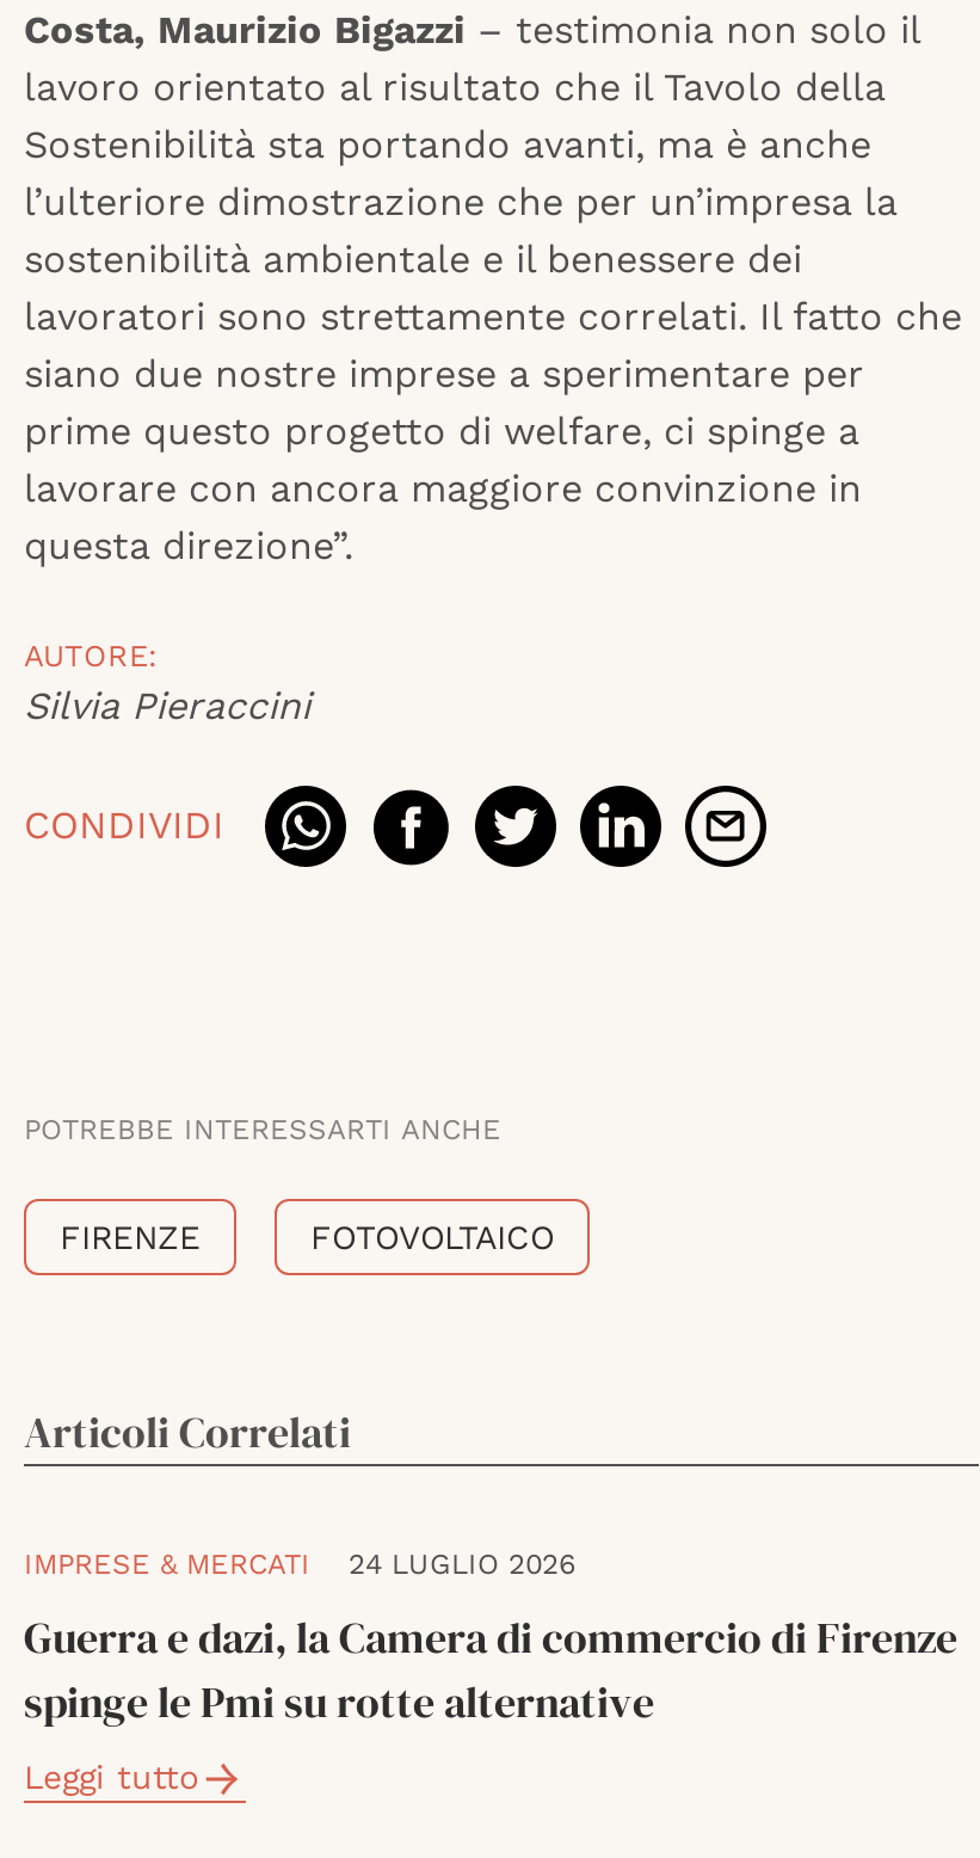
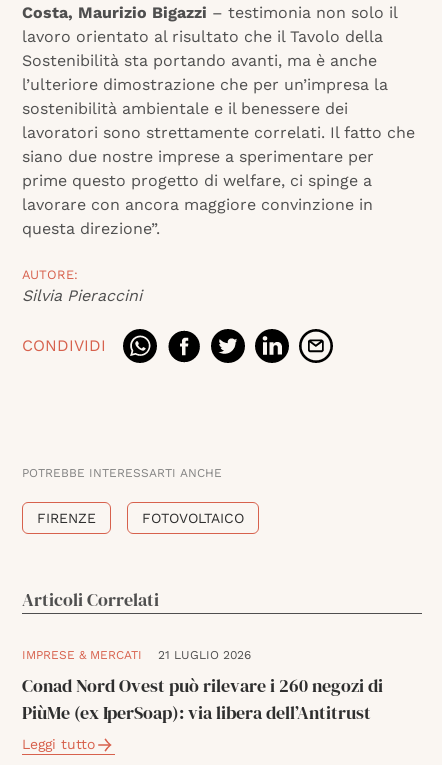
[24,1548,957,1732] 24 LUGLIO 2026 | Guerra e dazi, la Camera di commercio di Firenze | spinge le Pmi su rotte alternative -> [22,648,383,725] 21 LUGLIO 2026 | Conad Nord Ovest può rilevare i 260 negozi di | PiùMe (ex IperSoap): via libera dell’Antitrust

